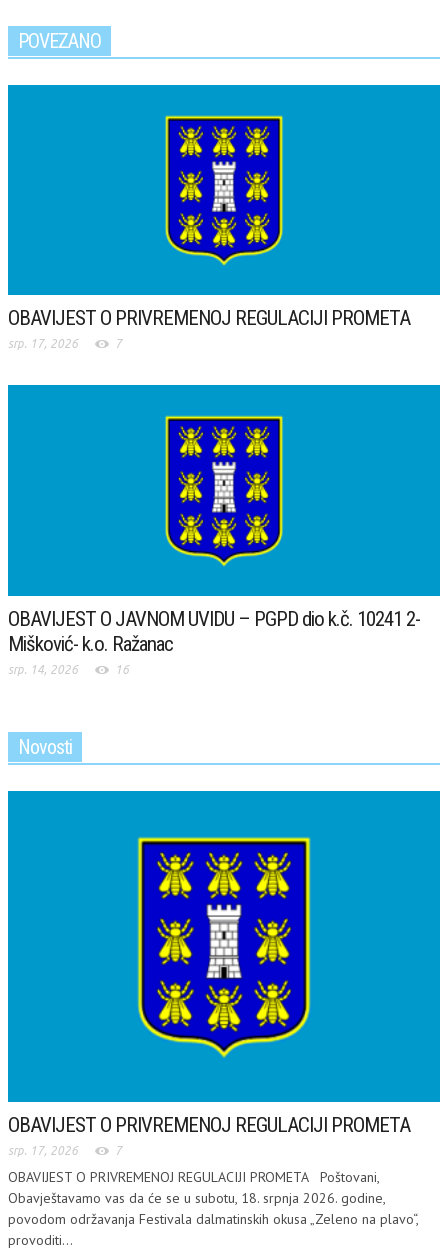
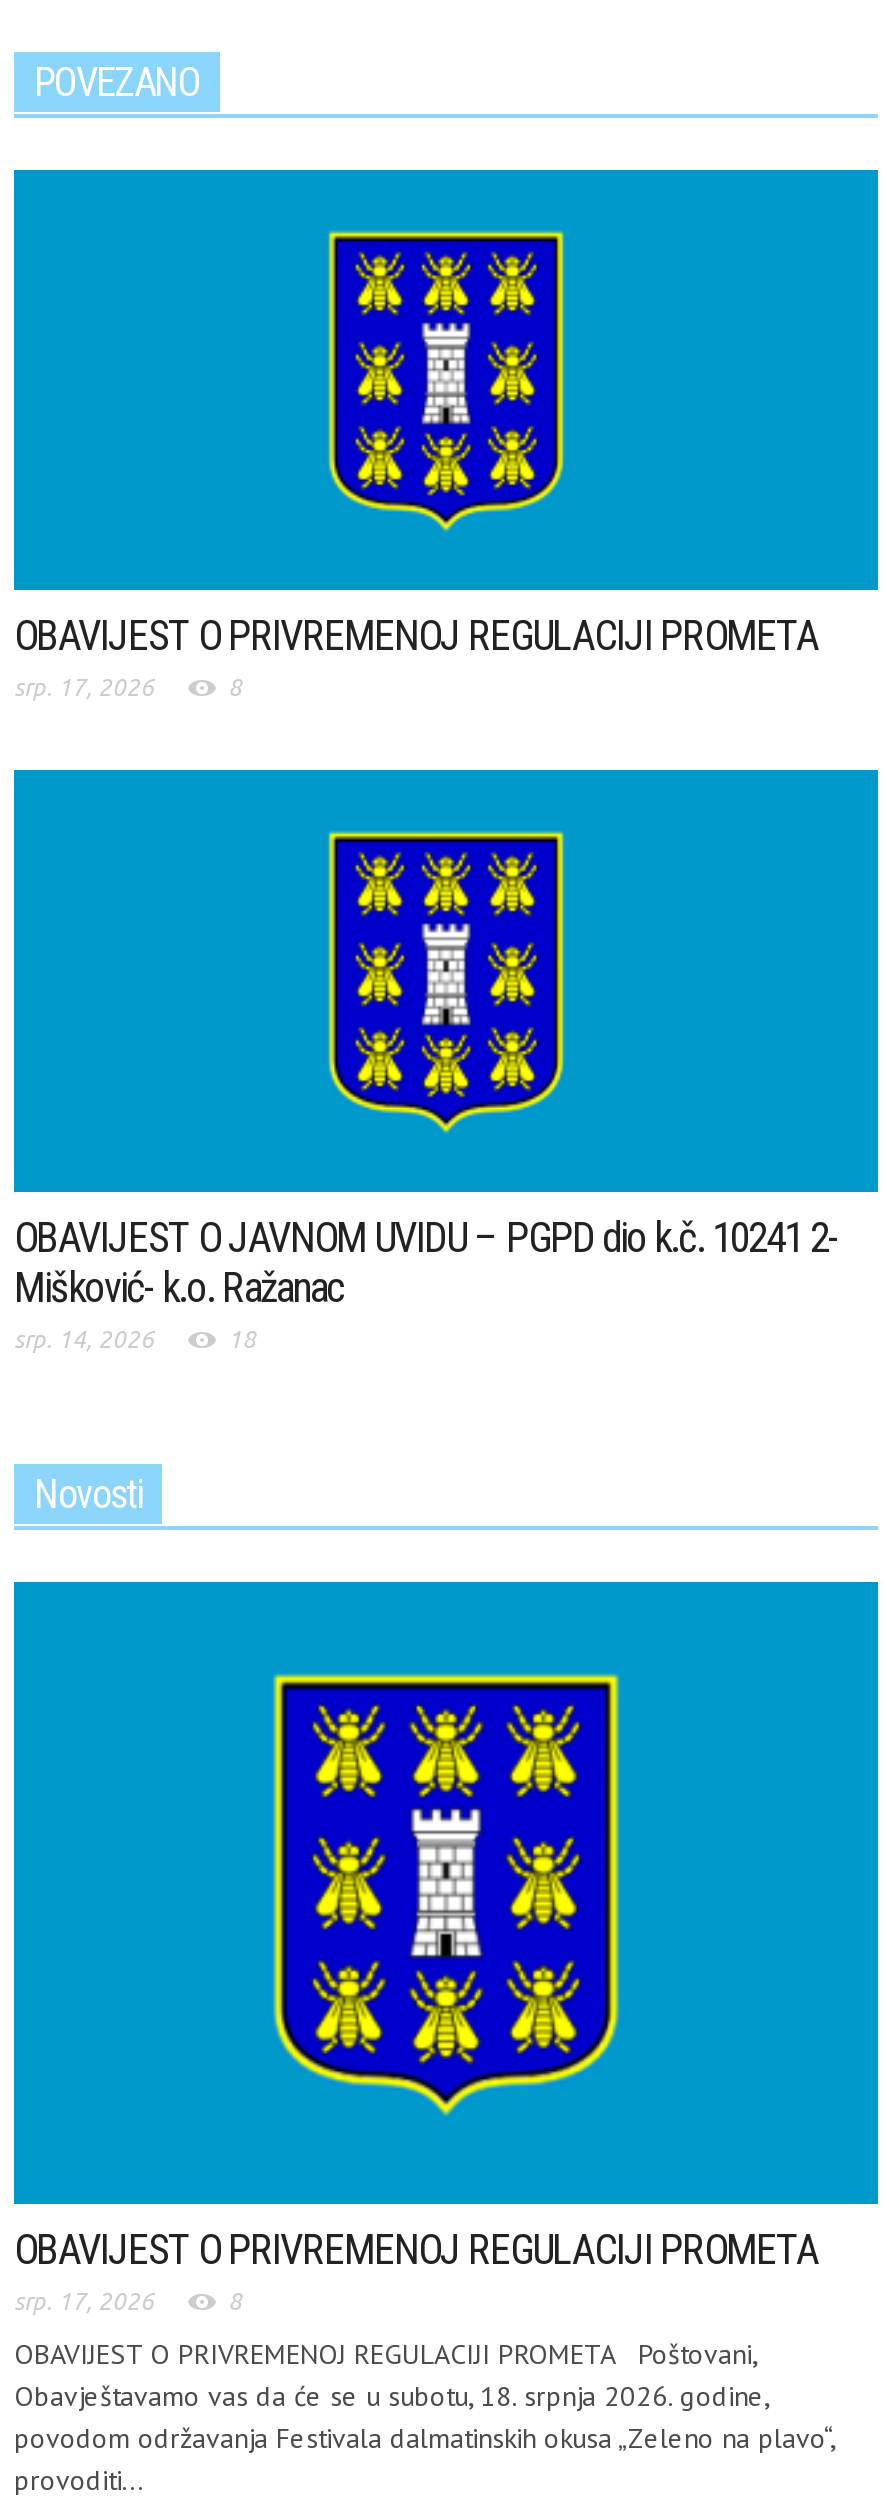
[115,337,122,350] 7 -> [228,674,242,700] 8
[115,663,129,676] 16 -> [228,1326,256,1352] 18
[115,1144,122,1157] 7 -> [228,2289,242,2315] 8

